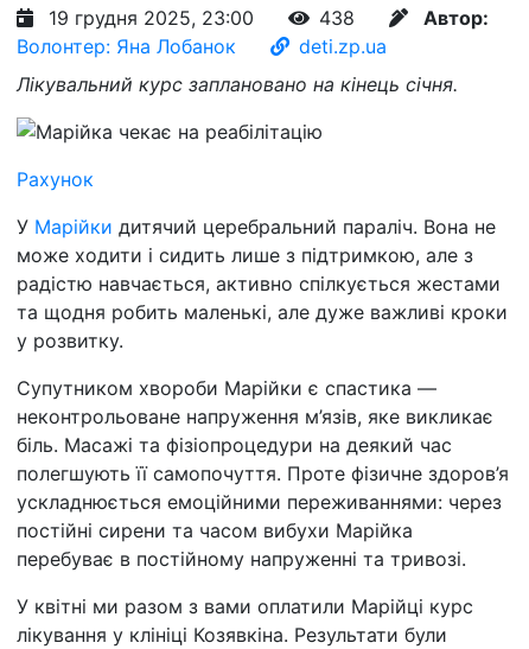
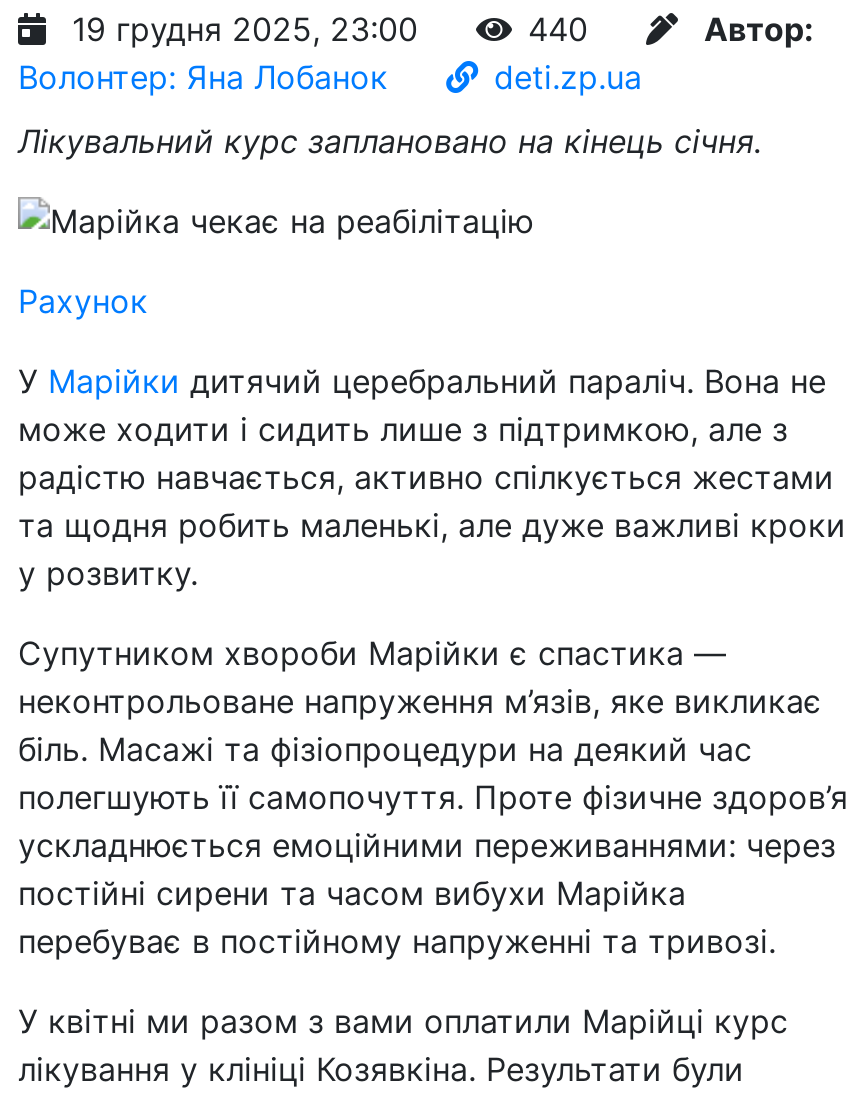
[319,6,361,30] 438 -> [528,9,598,49] 440

